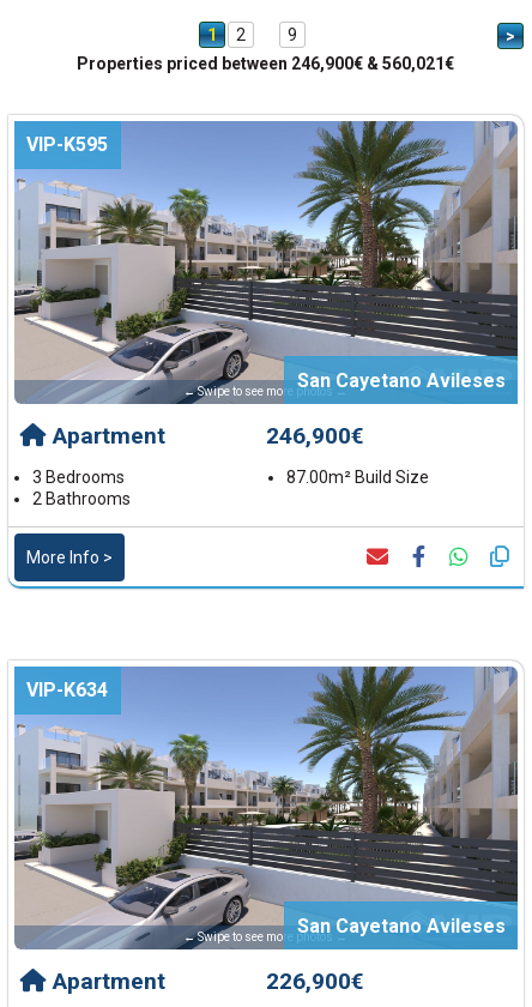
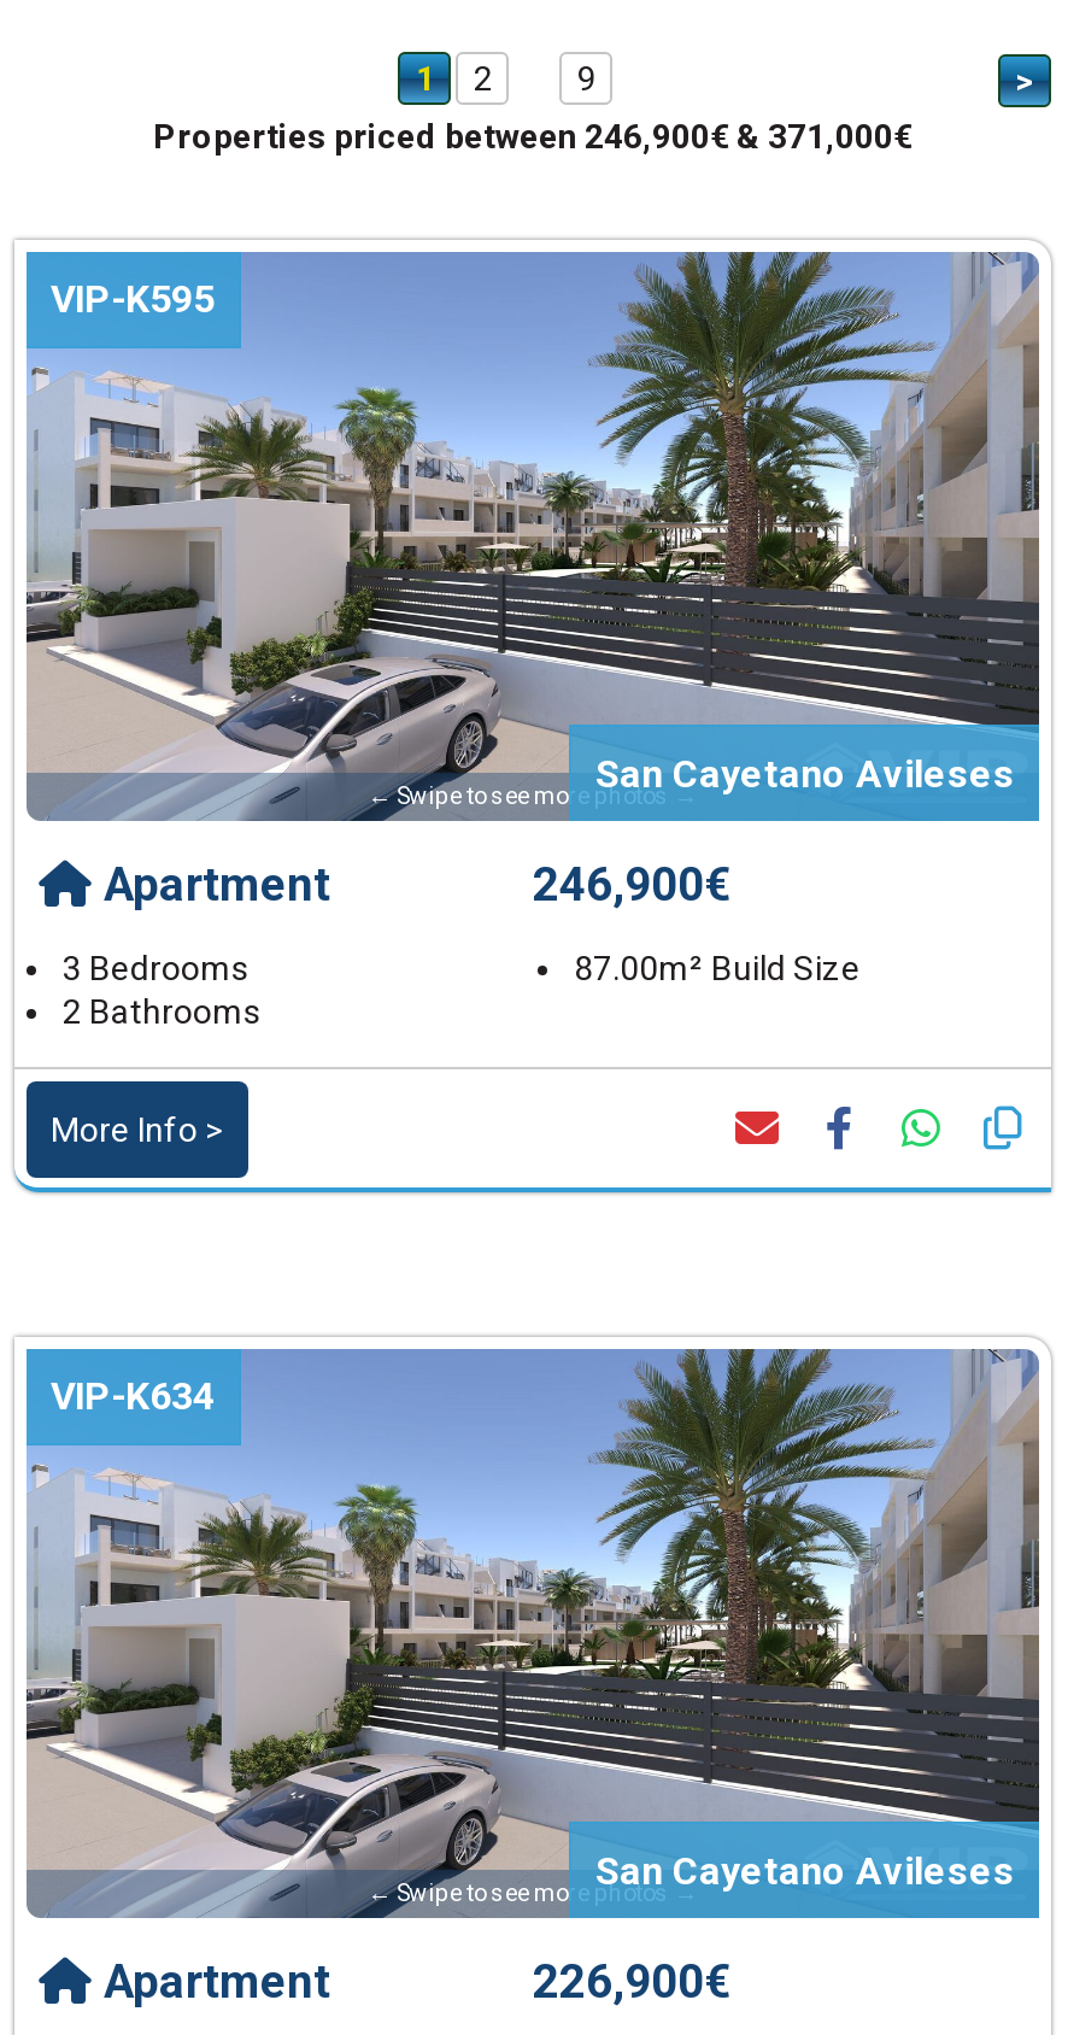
[77,54,455,73] Properties priced between 246,900€ & 560,021€ -> [153,117,913,156] Properties priced between 246,900€ & 371,000€

